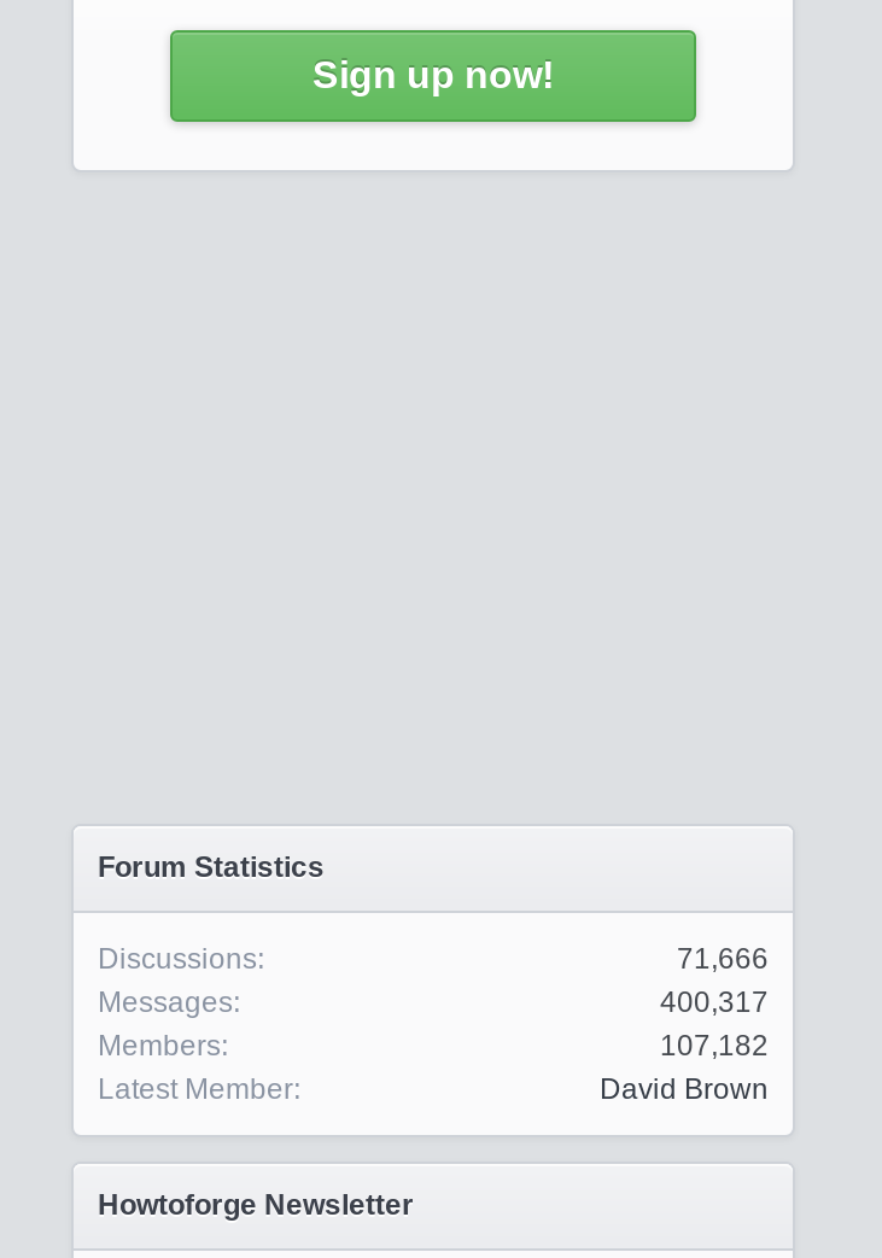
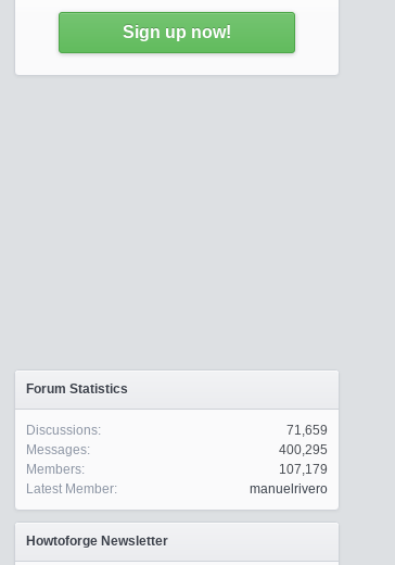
[677,942,769,976] 71,666 -> [286,423,328,438] 71,659
[660,985,769,1019] 400,317 -> [279,442,328,457] 400,295
[660,1029,769,1063] 107,182 -> [279,462,328,477] 107,179
[600,1072,769,1106] David Brown -> [250,481,328,497] manuelrivero

